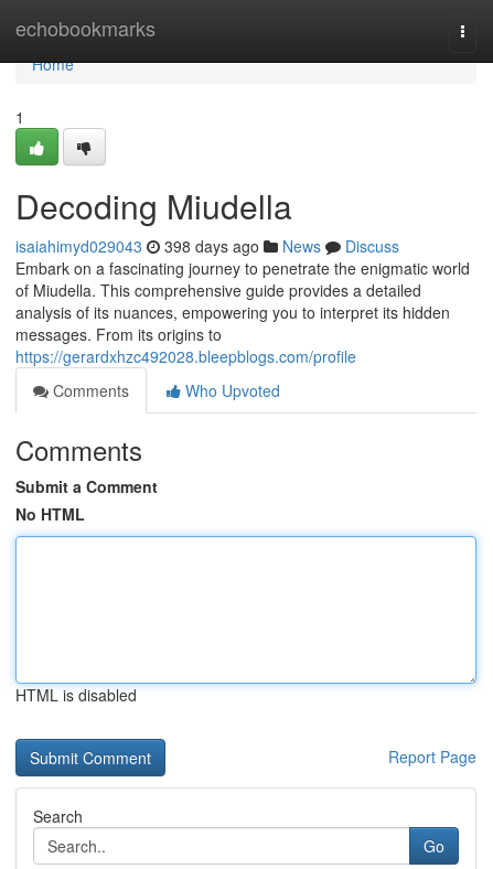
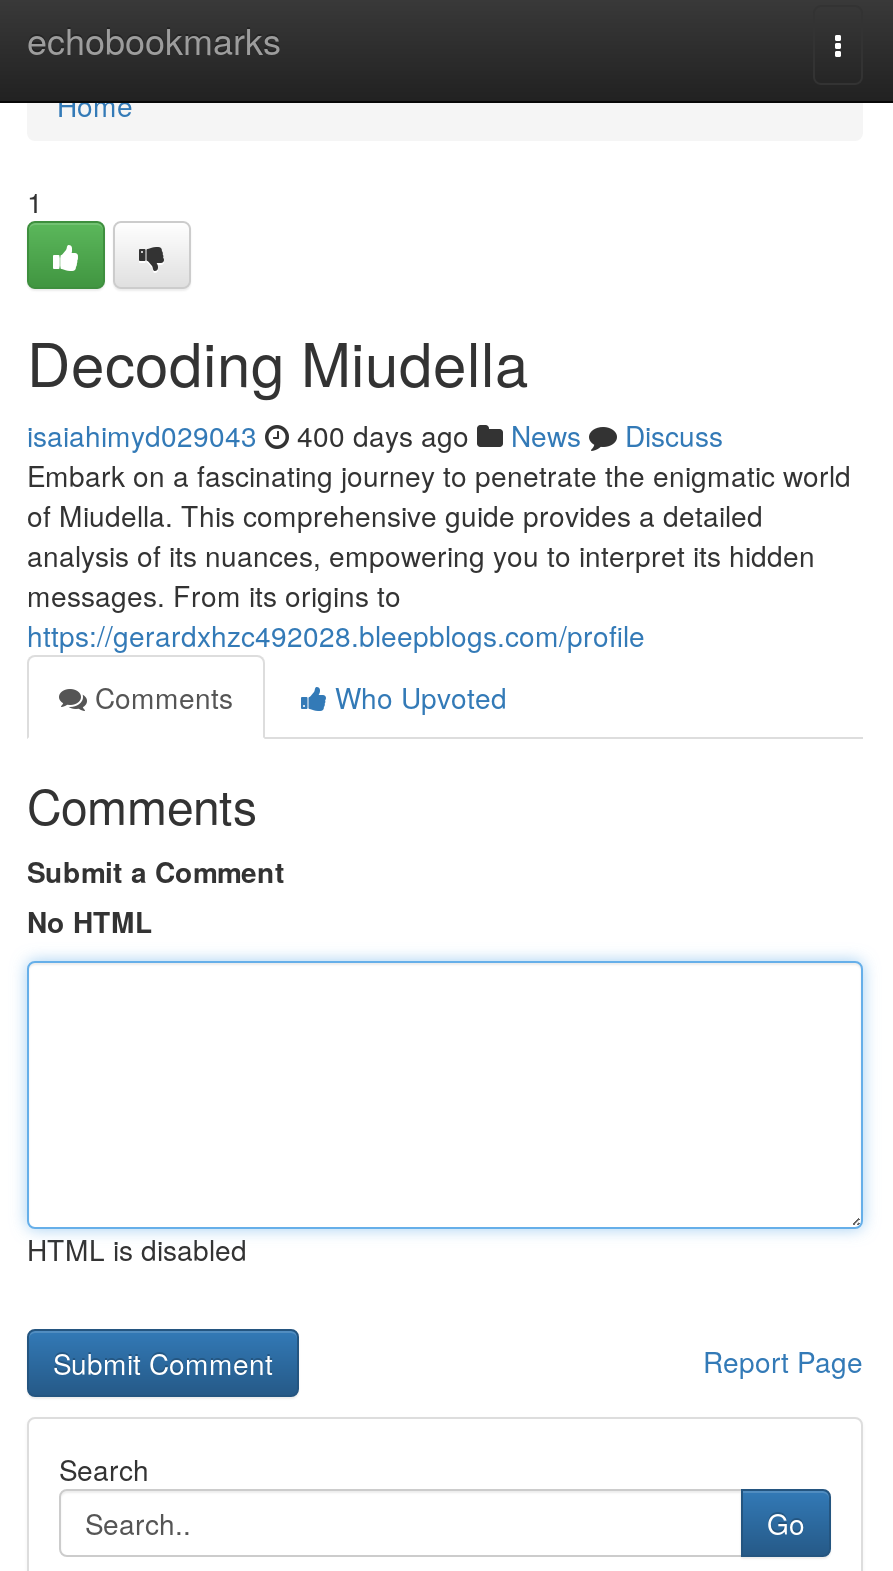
[15,235,399,257] isaiahimyd029043 398 days ago News Discuss -> [27,415,723,455] isaiahimyd029043 400 days ago News Discuss

